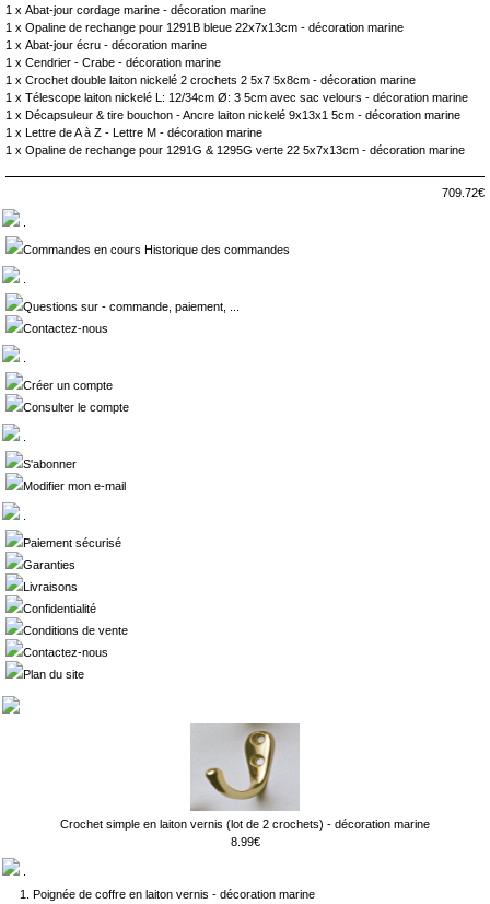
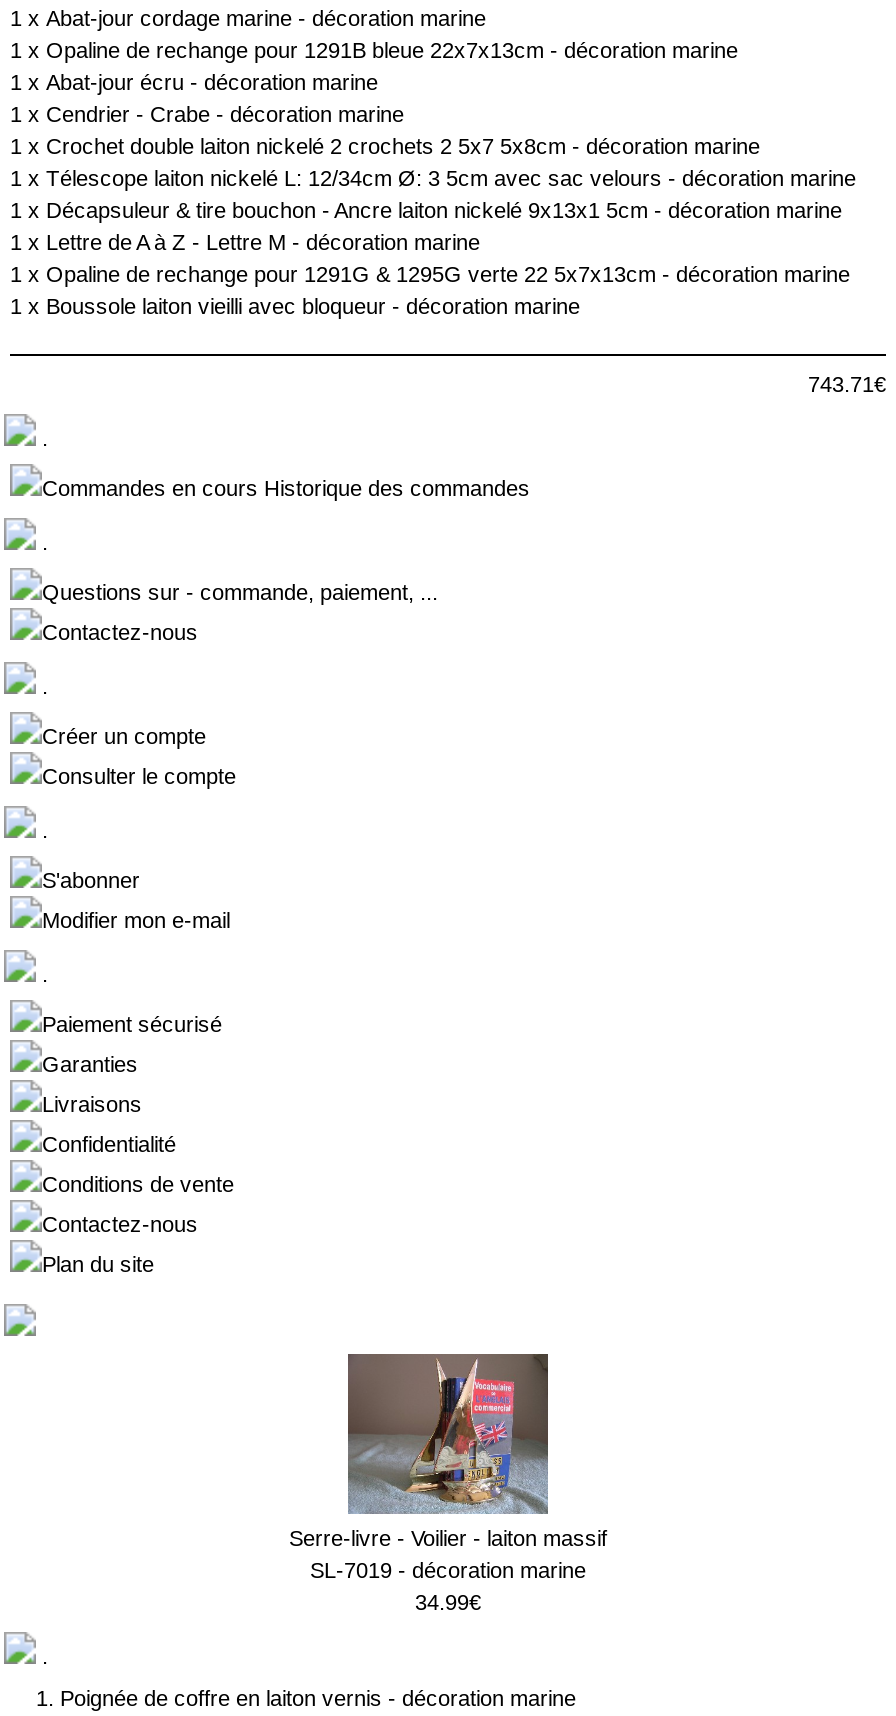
[442,186,485,199] 709.72€ -> [10,293,886,395] 1 x Boussole laiton vieilli avec bloqueur - décoration marine | 743.71€
[60,722,430,848] [image] | Crochet simple en laiton vernis (lot de 2 crochets) - décoration marine | 8.99€ -> [289,1354,607,1613] [image] | Serre-livre - Voilier - laiton massif | SL-7019 - décoration marine | 34.99€

